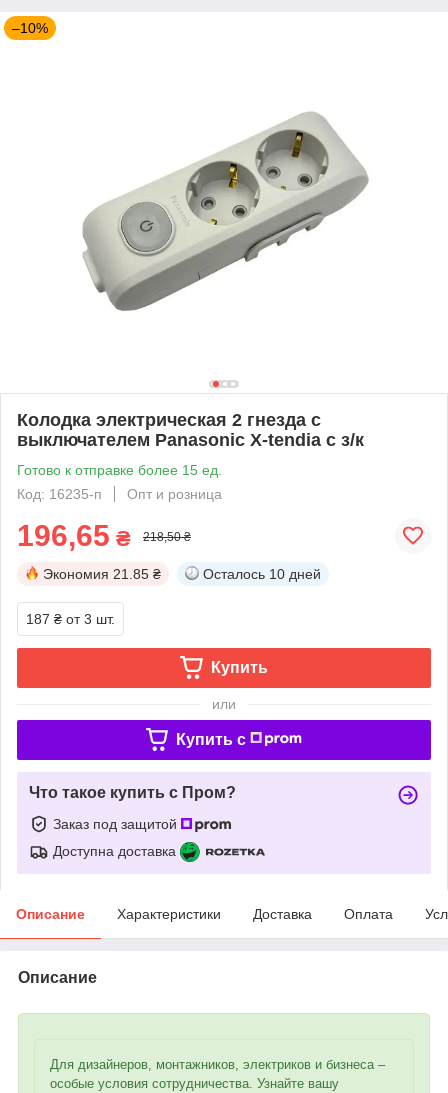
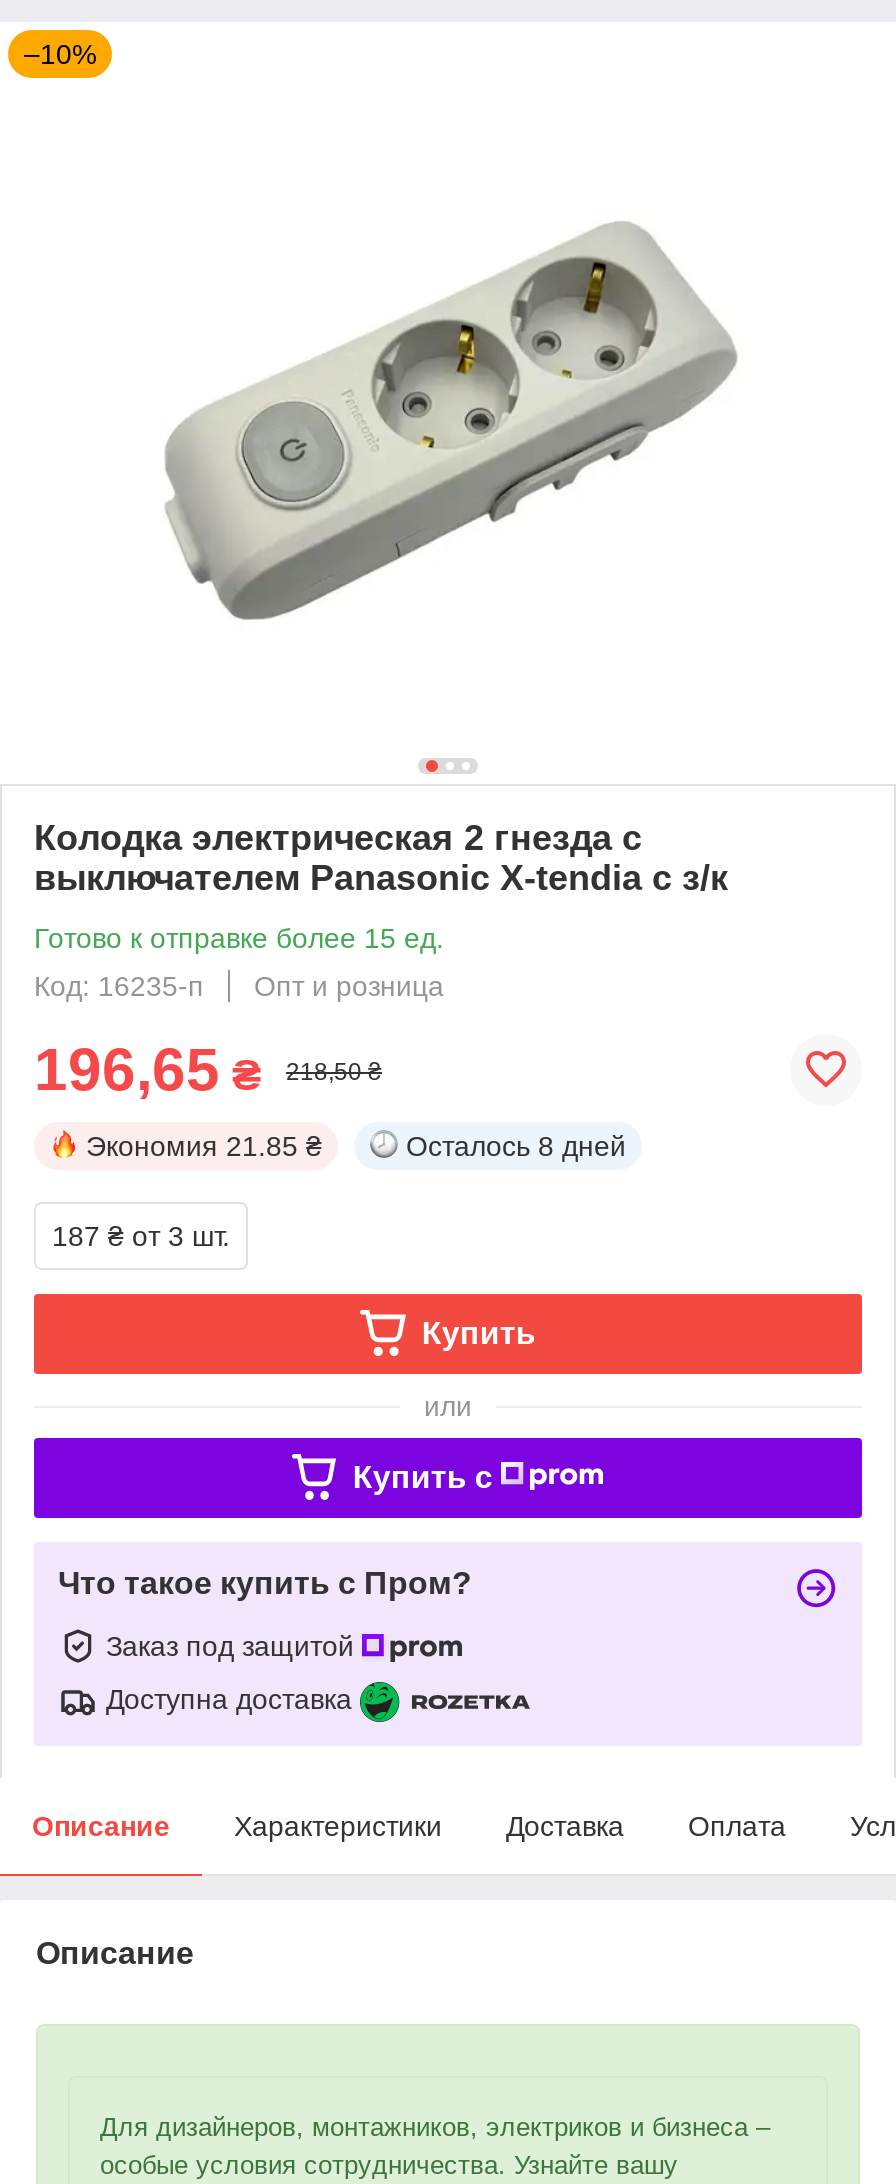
[203,566,321,582] Осталось 10 дней -> [406,1130,626,1162] Осталось 8 дней

